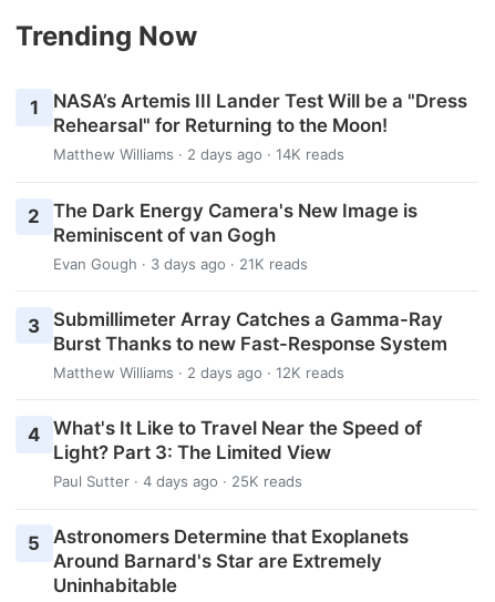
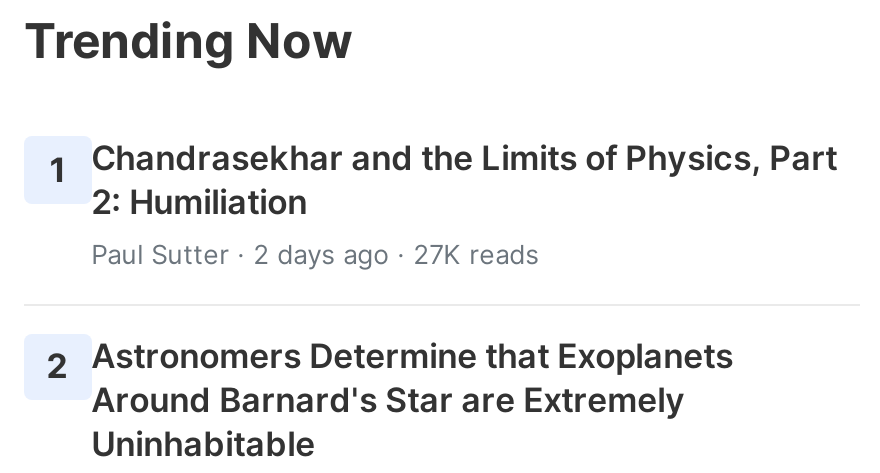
[28,90,467,554] NASA’s Artemis III Lander Test Will be a "Dress | Rehearsal" for Returning to the Moon! | Matthew Williams · 2 days ago · 14K reads | 2 The Dark Energy Camera's New Image is | Reminiscent of van Gogh | Evan Gough · 3 days ago · 21K reads | 3 Submillimeter Array Catches a Gamma-Ray | Burst Thanks to new Fast-Response System | Matthew Williams · 2 days ago · 12K reads | 4 What's It Like to Travel Near the Speed of | Light? Part 3: The Limited View | Paul Sutter · 4 days ago · 25K reads | 5 Astronomers Determine that Exoplanets -> [47,139,837,387] Chandrasekhar and the Limits of Physics, Part | 2: Humiliation | Paul Sutter · 2 days ago · 27K reads | 2 Astronomers Determine that Exoplanets

